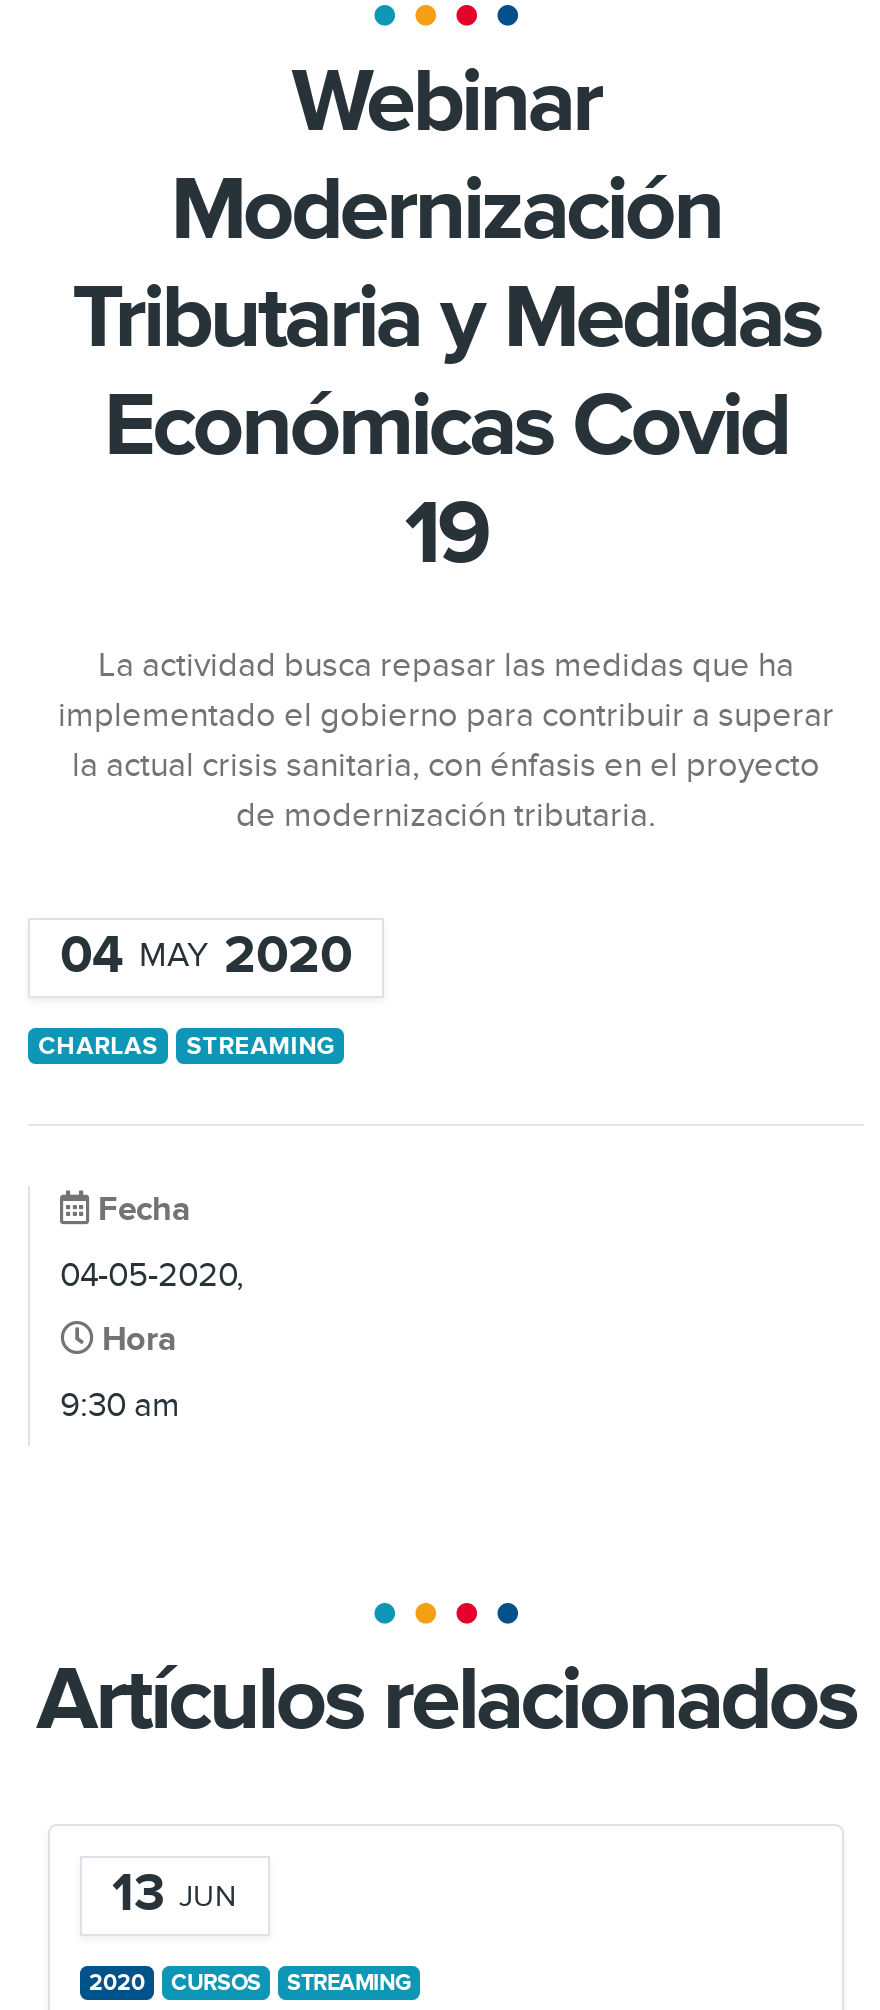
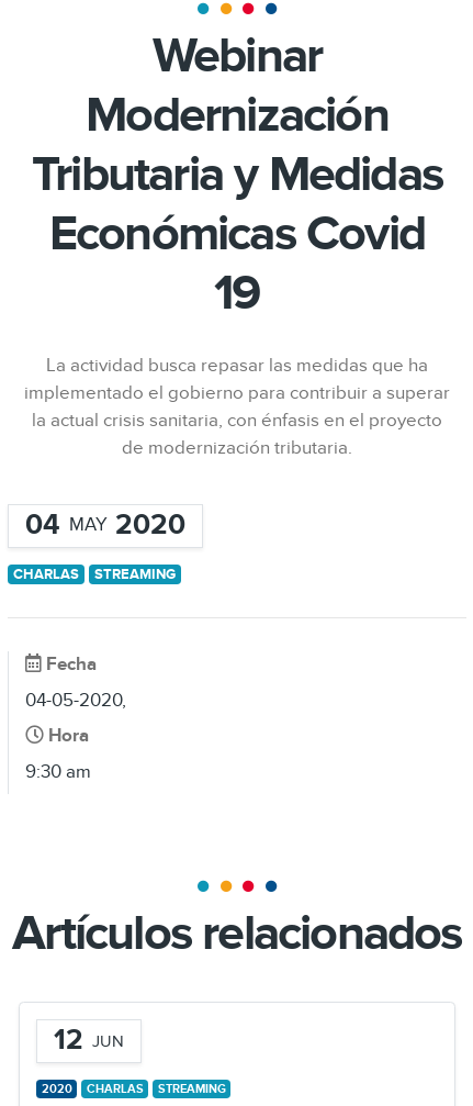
[112,1863,237,1927] 13 JUN -> [54,1023,123,1058] 12 JUN
[171,1970,261,1996] CURSOS -> [86,1082,143,1096] CHARLAS

